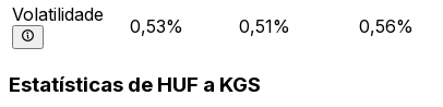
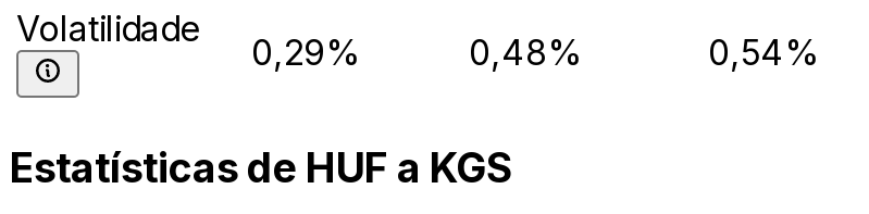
[130,15,183,37] 0,53% -> [251,30,360,73] 0,29%
[239,15,290,37] 0,51% -> [469,30,582,73] 0,48%
[359,15,414,37] 0,56% -> [708,30,819,73] 0,54%

